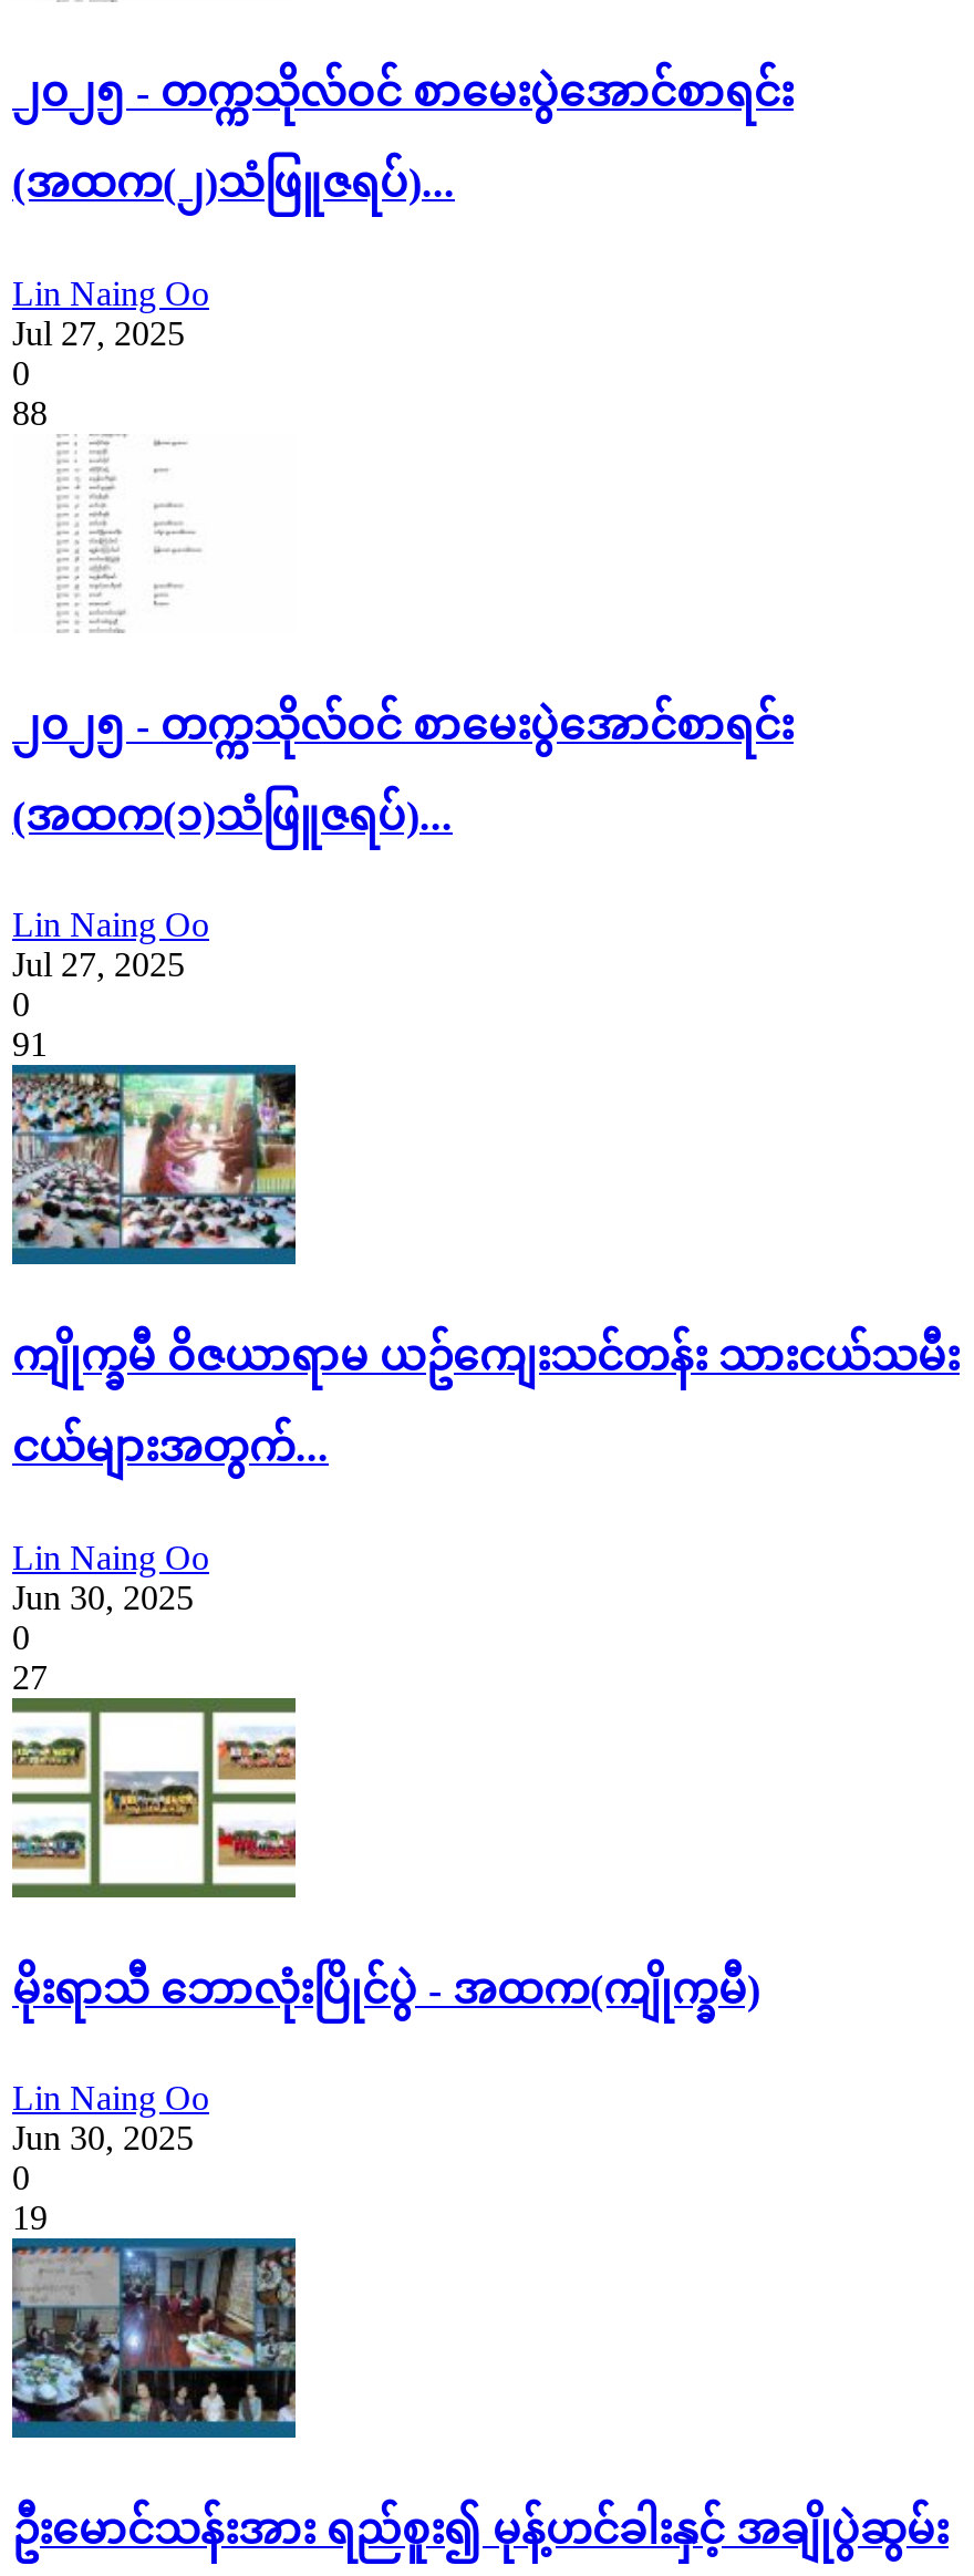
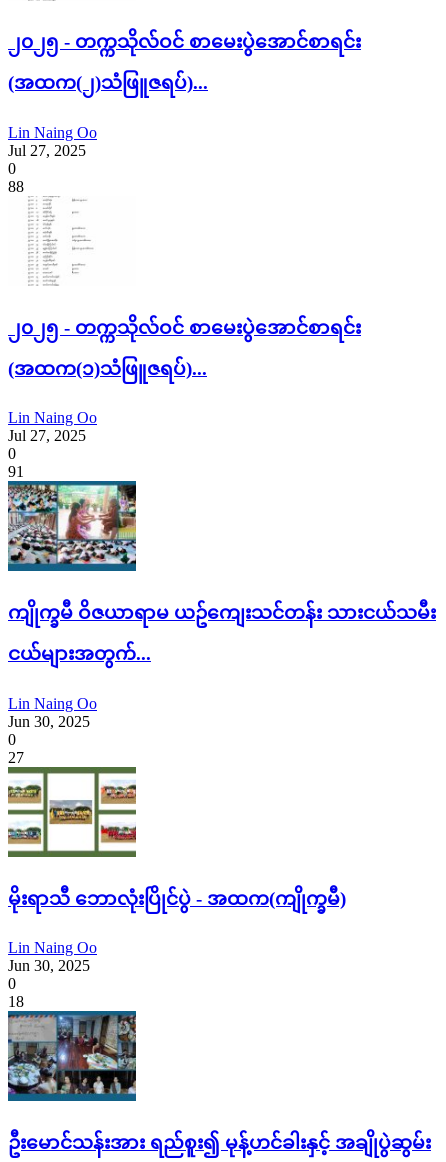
[12,2199,48,2237] 19 -> [8,993,24,1010] 18

